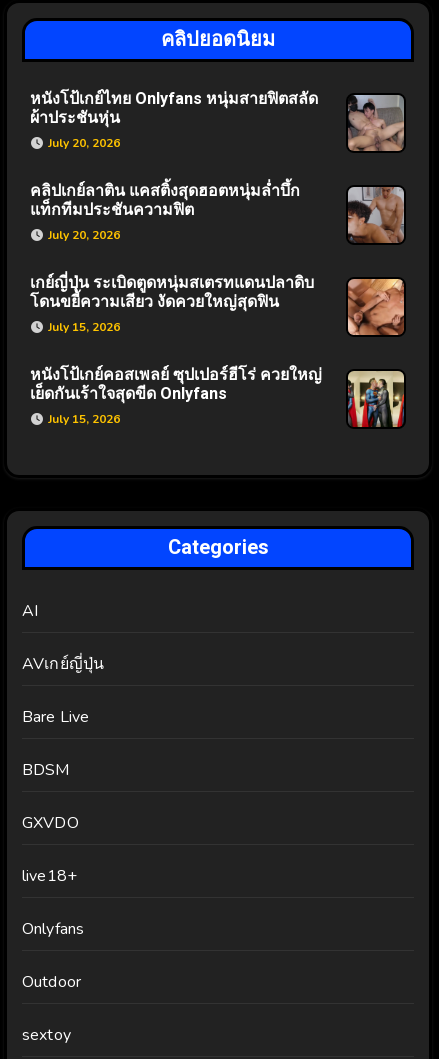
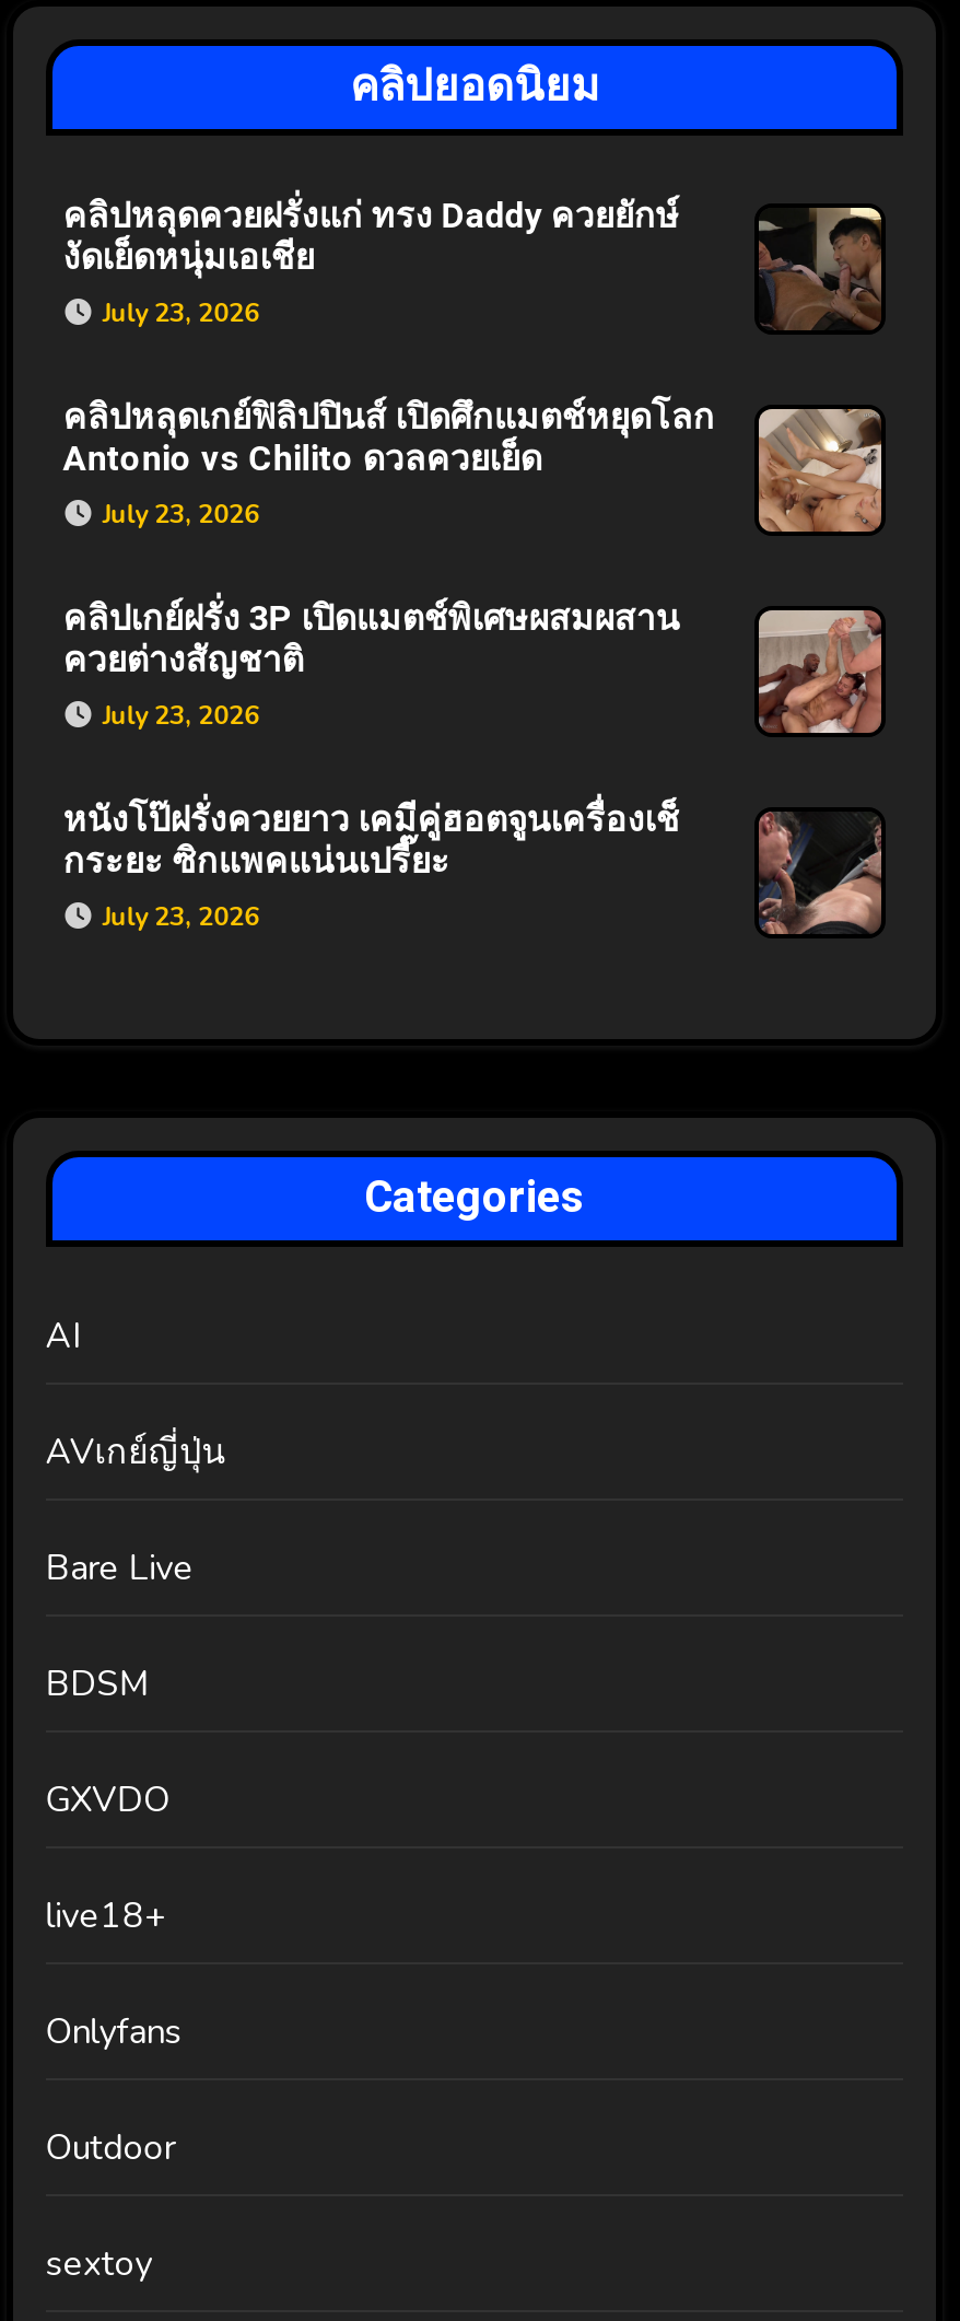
[30,87,405,152] [image] | หนังโป้เกย์ไทย Onlyfans หนุ่มสายฟิตสลัด | ผ้าประชันหุ่น | July 20, 2026 -> [63,190,881,330] [image] | คลิปหลุดควยฝรั่งแก่ ทรง Daddy ควยยักษ์ | งัดเย็ดหนุ่มเอเชีย | July 23, 2026
[30,179,300,243] คลิปเกย์ลาติน แคสติ้งสุดฮอตหนุ่มล่ำบึ้ก | แท็กทีมประชันความฟิต | July 20, 2026 -> [63,391,715,531] คลิปหลุดเกย์ฟิลิปปินส์ เปิดศึกแมตช์หยุดโลก | Antonio vs Chilito ดวลควยเย็ด | July 23, 2026
[348,187,405,243] [image] -> [757,409,881,532] [image]
[30,271,404,335] [image] | เกย์ญี่ปุ่น ระเบิดตูดหนุ่มสเตรทแดนปลาดิบ | โดนขยี้ความเสียว งัดควยใหญ่สุดฟิน | July 15, 2026 -> [63,592,881,735] [image] | คลิปเกย์ฝรั่ง 3P เปิดแมตช์พิเศษผสมผสาน | ควยต่างสัญชาติ | July 23, 2026
[30,363,404,428] [image] | หนังโป้เกย์คอสเพลย์ ซุปเปอร์ฮีโร่ ควยใหญ่ | เย็ดกันเร้าใจสุดขีด Onlyfans | July 15, 2026 -> [63,794,881,936] [image] | หนังโป๊ฝรั่งควยยาว เคมีคู่ฮอตจูนเครื่องเช็ | กระยะ ซิกแพคแน่นเปรี๊ยะ | July 23, 2026

